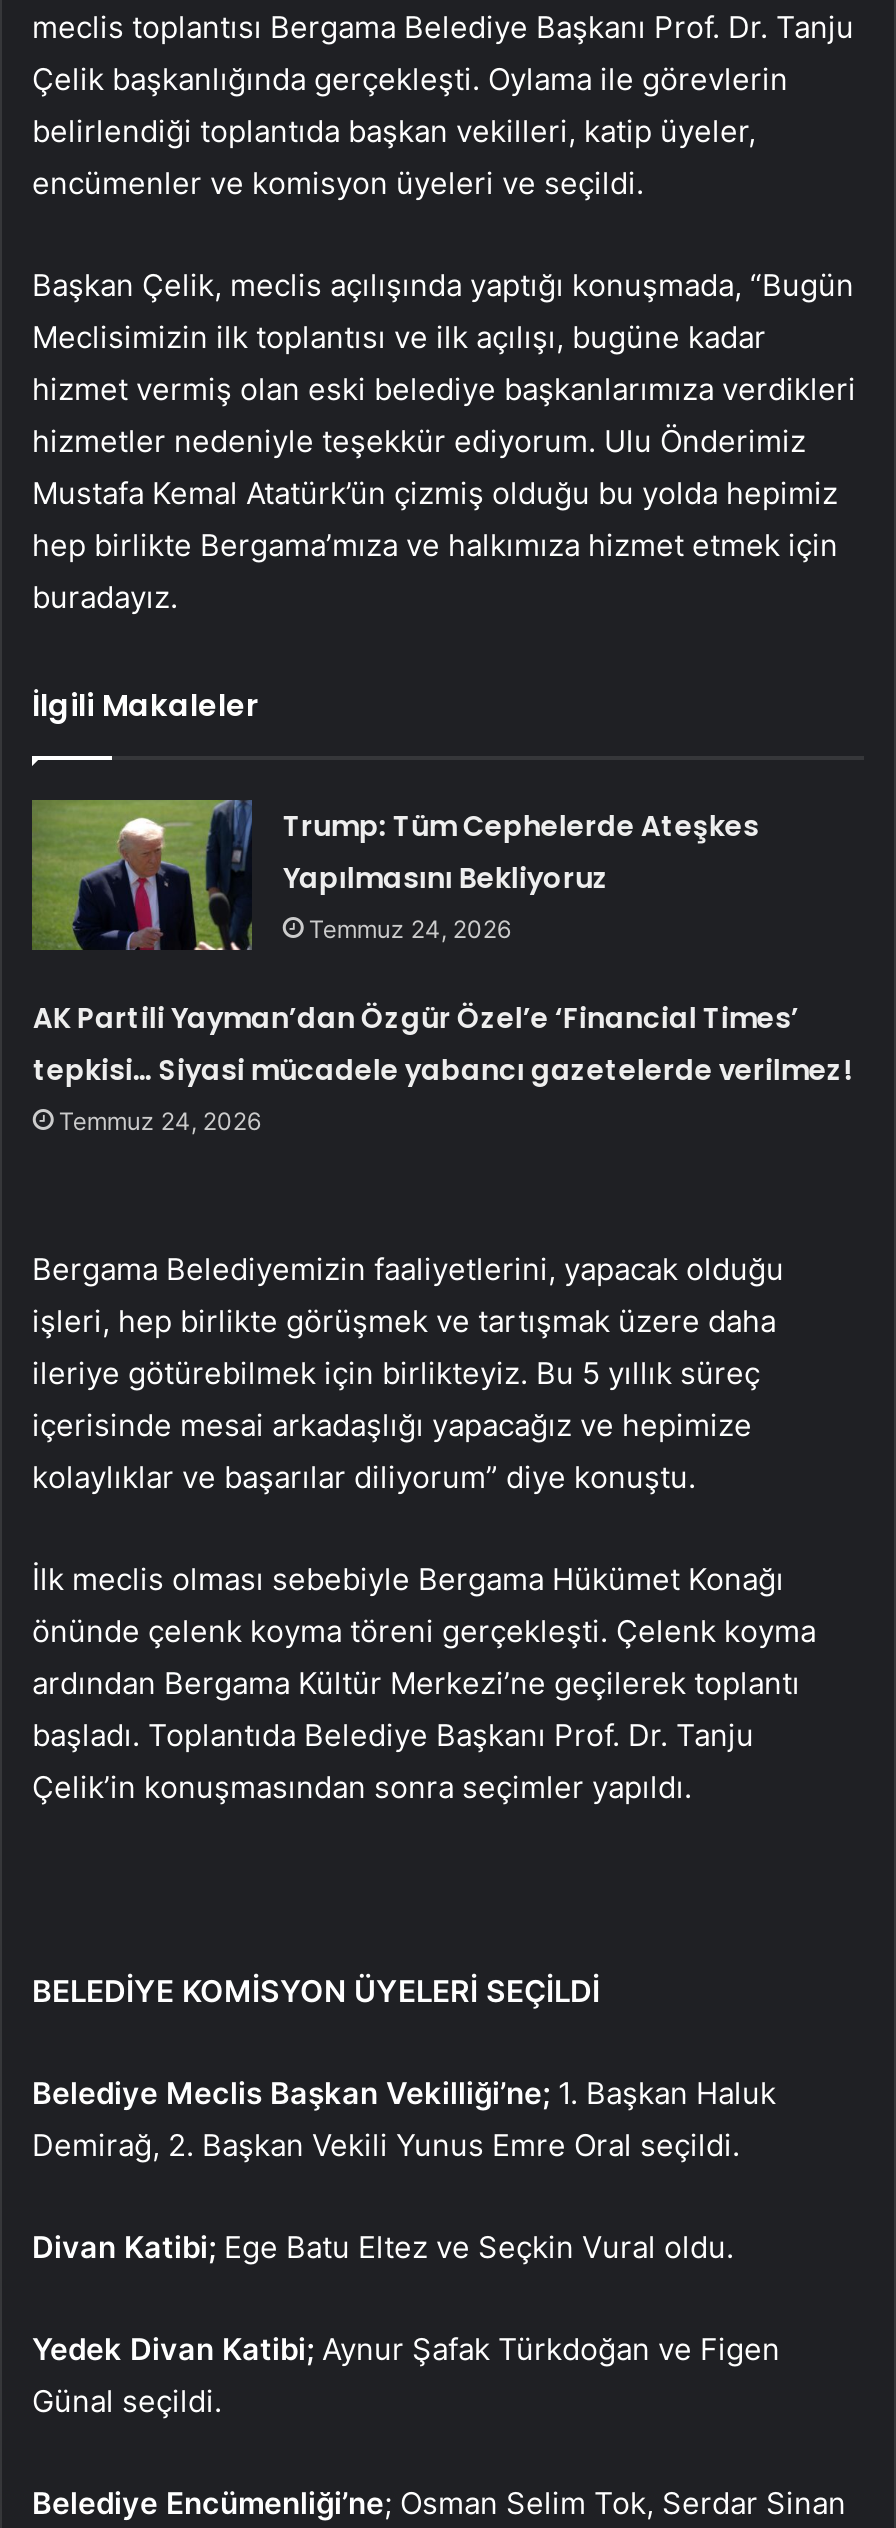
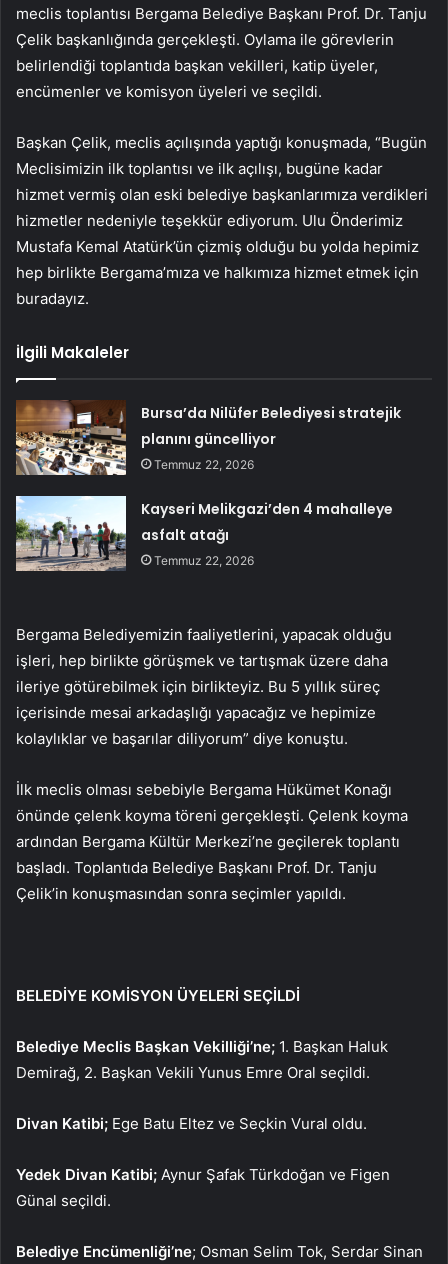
[30,798,759,952] [image] | Trump: Tüm Cephelerde Ateşkes | Yapılmasını Bekliyoruz | Temmuz 24, 2026 -> [15,400,401,476] [image] | Bursa’da Nilüfer Belediyesi stratejik | planını güncelliyor | Temmuz 22, 2026
[33,998,851,1136] AK Partili Yayman’dan Özgür Özel’e ‘Financial Times’ | tepkisi… Siyasi mücadele yabancı gazetelerde verilmez! | Temmuz 24, 2026 -> [141,499,393,568] Kayseri Melikgazi’den 4 mahalleye | asfalt atağı | Temmuz 22, 2026

